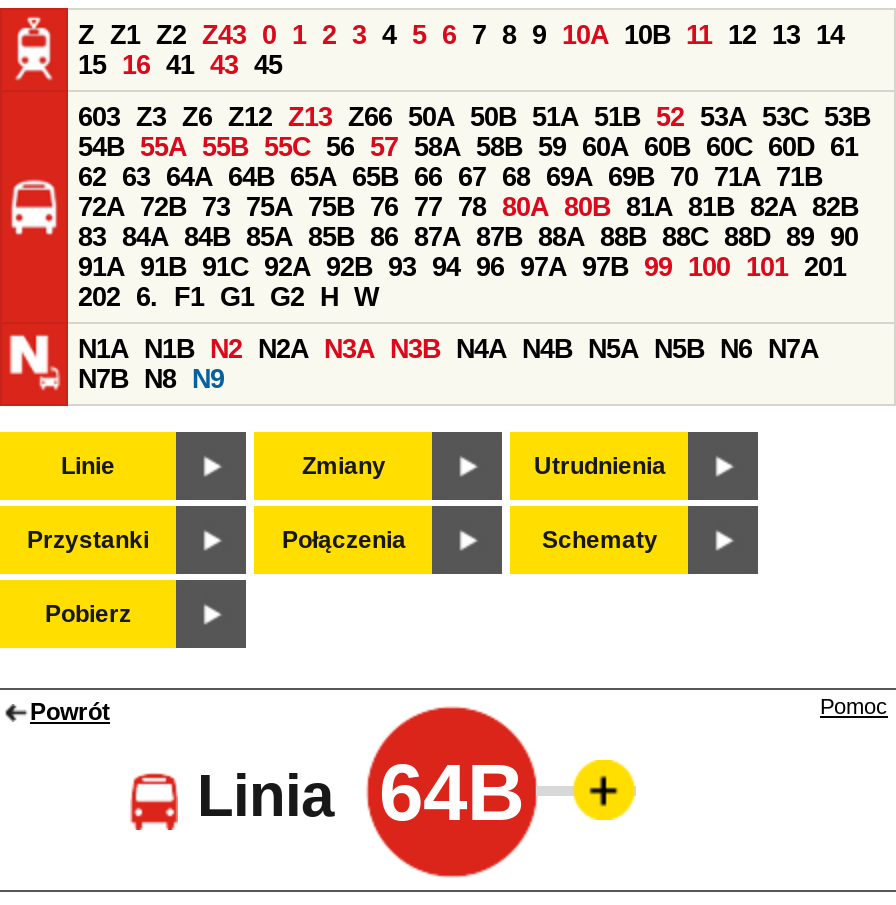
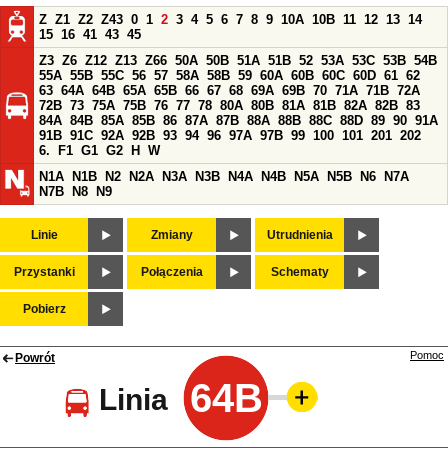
[78,102,870,312] 603 Z3 Z6 Z12 Z13 Z66 50A 50B 51A 51B 52 53A 53C 53B | 54B 55A 55B 55C 56 57 58A 58B 59 60A 60B 60C 60D 61 | 62 63 64A 64B 65A 65B 66 67 68 69A 69B 70 71A 71B | 72A 72B 73 75A 75B 76 77 78 80A 80B 81A 81B 82A 82B | 83 84A 84B 85A 85B 86 87A 87B 88A 88B 88C 88D 89 90 | 91A 91B 91C 92A 92B 93 94 96 97A 97B 99 100 101 201 | 202 6. F1 G1 G2 H W -> [39,53,438,158] Z3 Z6 Z12 Z13 Z66 50A 50B 51A 51B 52 53A 53C 53B 54B | 55A 55B 55C 56 57 58A 58B 59 60A 60B 60C 60D 61 62 | 63 64A 64B 65A 65B 66 67 68 69A 69B 70 71A 71B 72A | 72B 73 75A 75B 76 77 78 80A 80B 81A 81B 82A 82B 83 | 84A 84B 85A 85B 86 87A 87B 88A 88B 88C 88D 89 90 91A | 91B 91C 92A 92B 93 94 96 97A 97B 99 100 101 201 202 | 6. F1 G1 G2 H W

